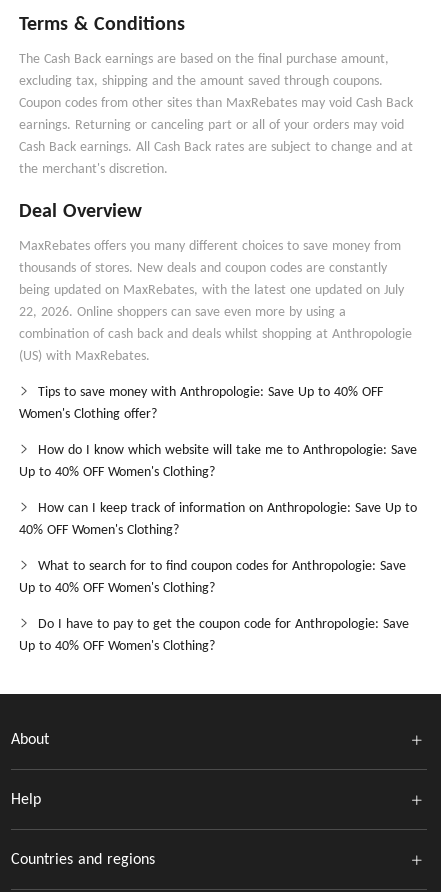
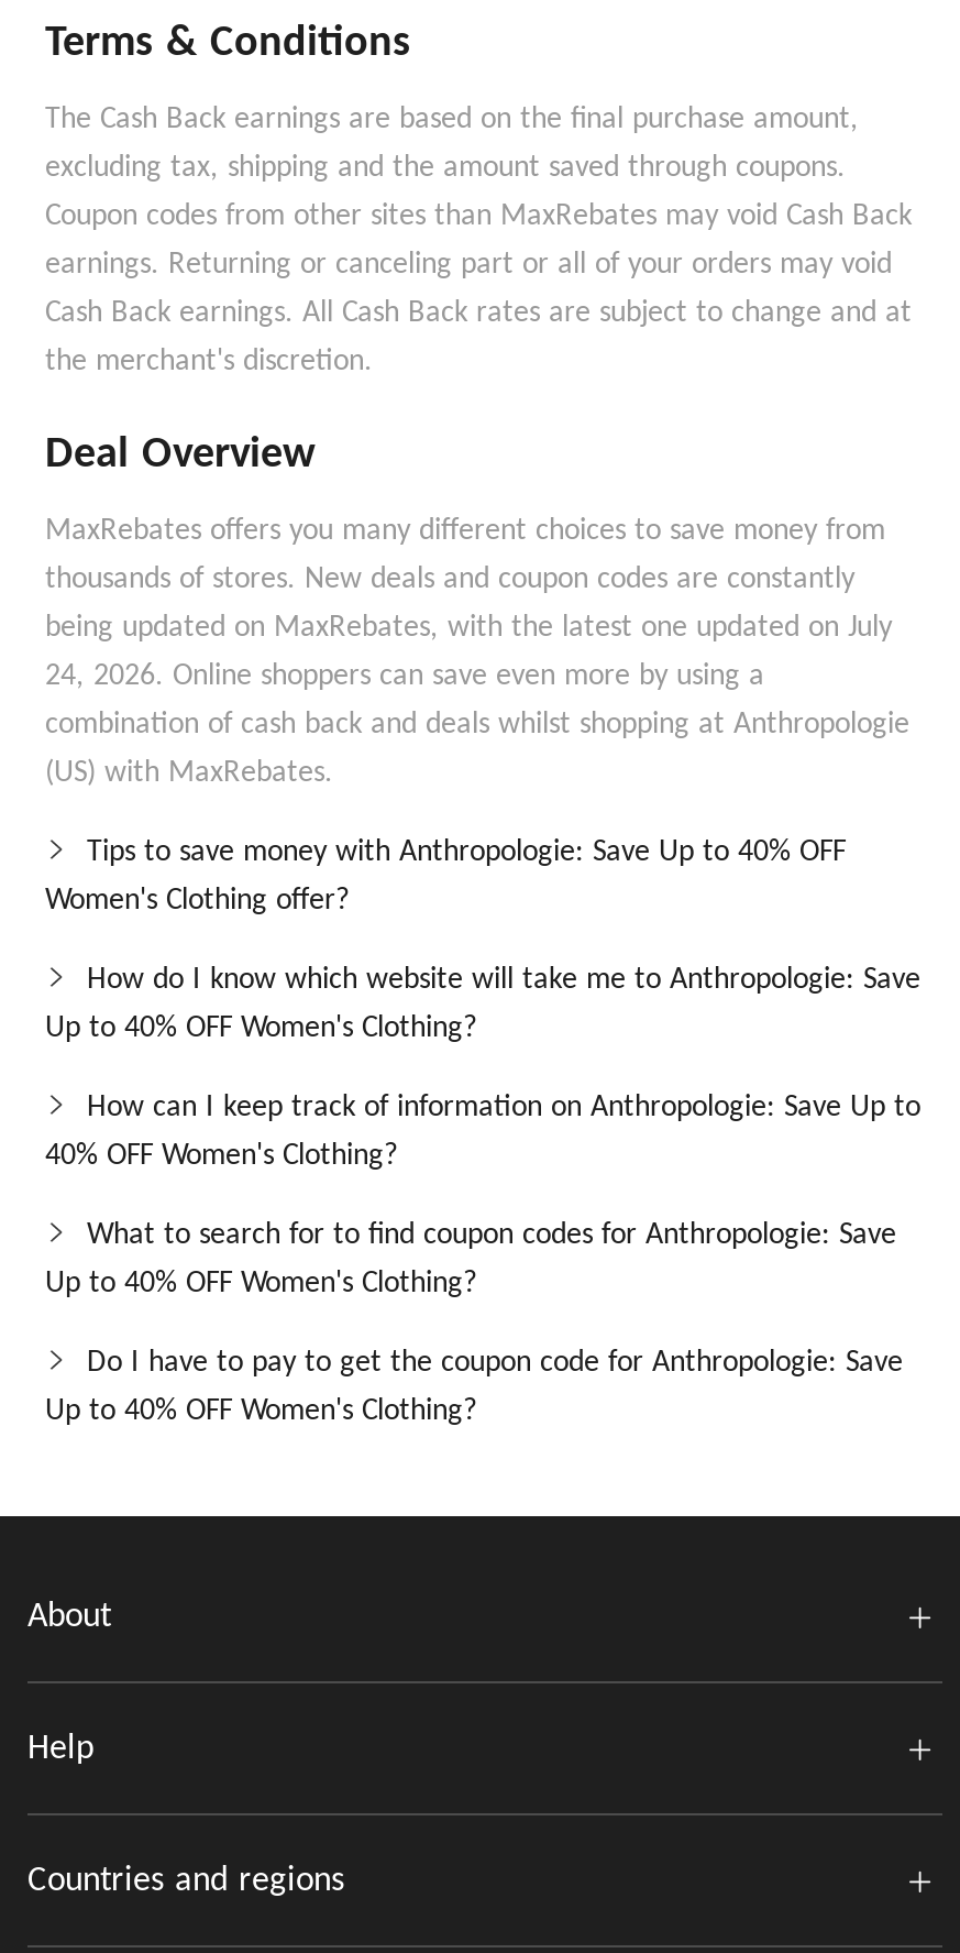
[19,305,346,320] 22, 2026. Online shoppers can save even more by using a -> [45,660,764,693] 24, 2026. Online shoppers can save even more by using a

